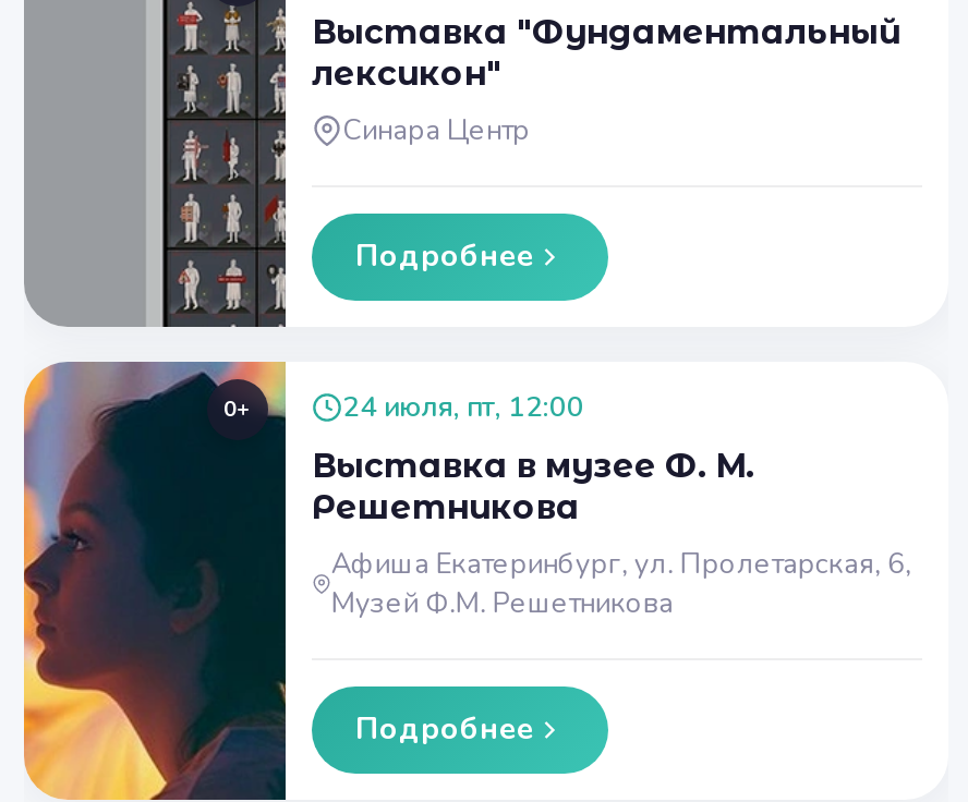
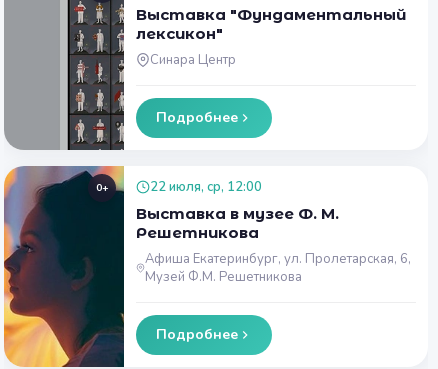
[342,388,584,427] 24 июля, пт, 12:00 -> [150,178,262,196] 22 июля, ср, 12:00

